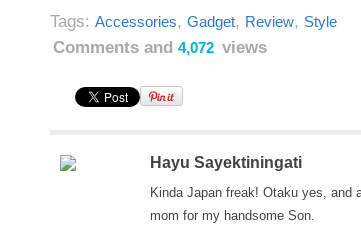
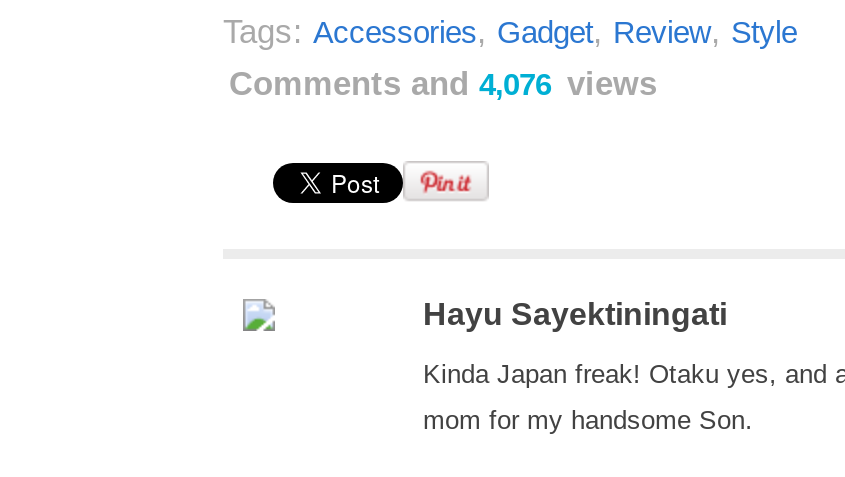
[53,38,267,57] Comments and 4,072 views -> [229,65,657,103] Comments and 4,076 views

